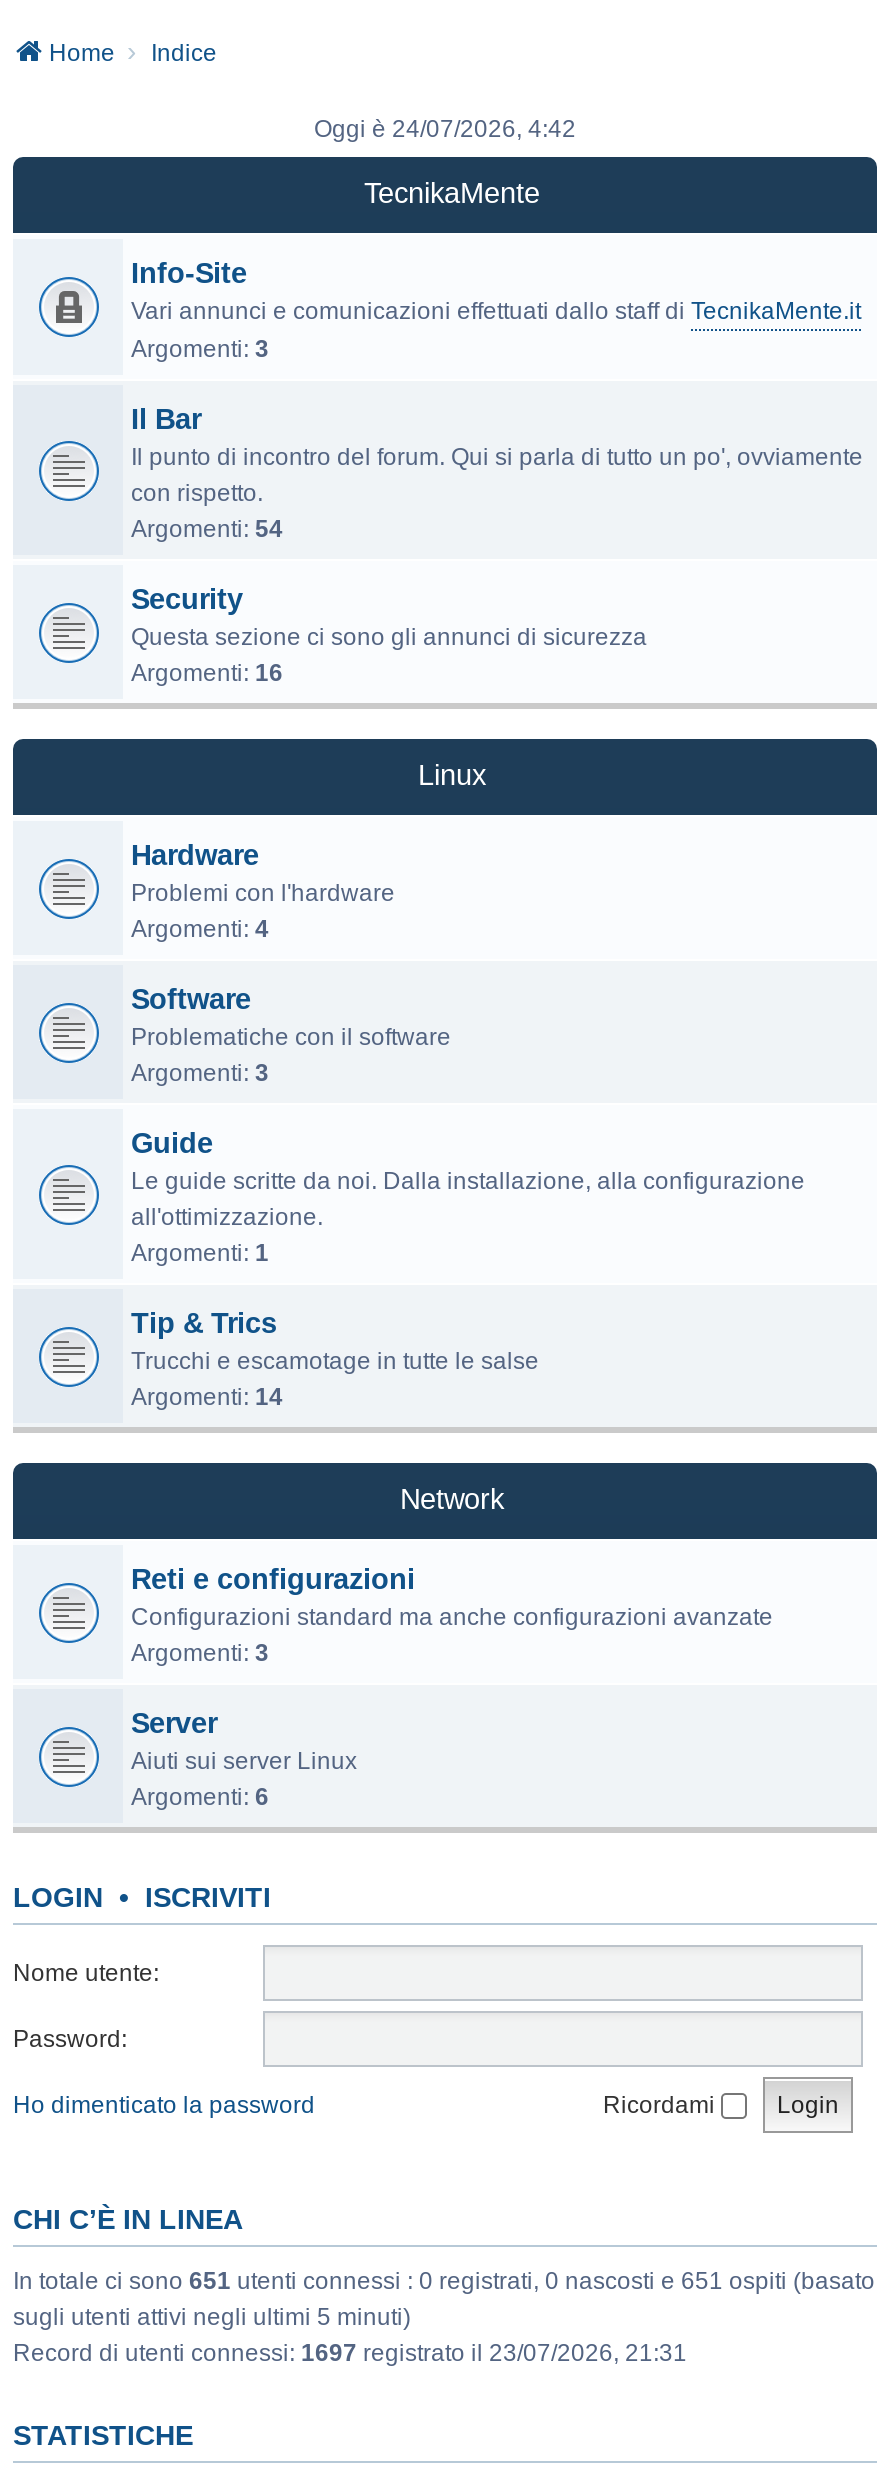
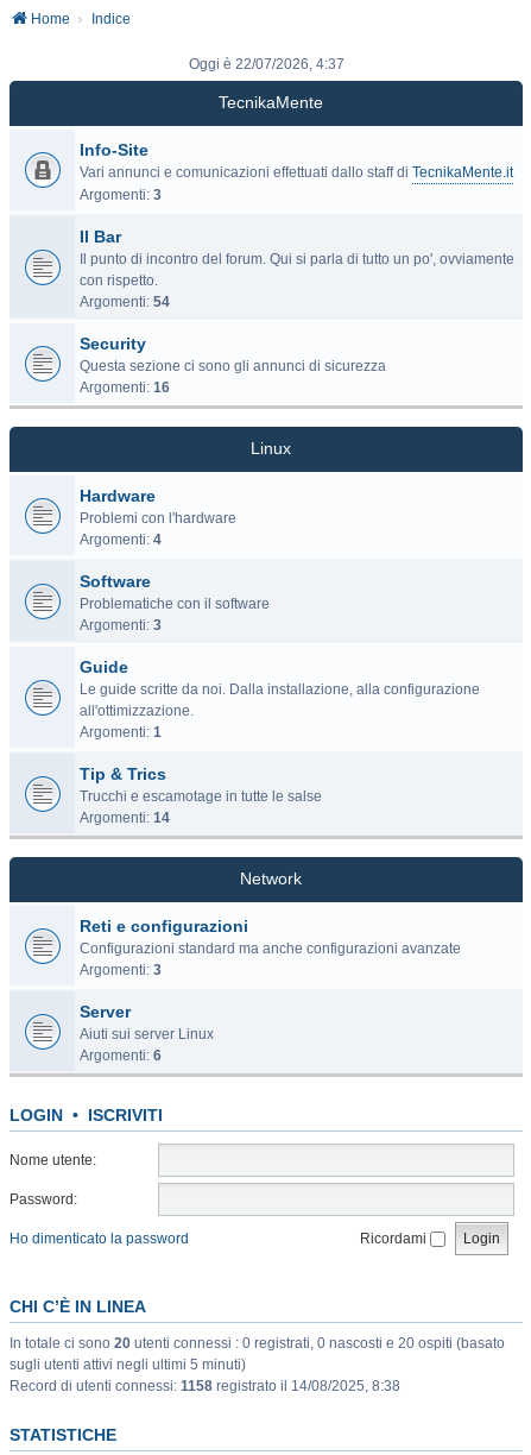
[314,115,576,143] Oggi è 24/07/2026, 4:42 -> [188,56,344,73] Oggi è 22/07/2026, 4:37
[13,2267,875,2295] In totale ci sono 651 utenti connessi : 0 registrati, 0 nascosti e 651 ospiti (basato -> [10,1335,505,1352] In totale ci sono 20 utenti connessi : 0 registrati, 0 nascosti e 20 ospiti (basato
[13,2339,687,2367] Record di utenti connessi: 1697 registrato il 23/07/2026, 21:31 -> [10,1378,400,1394] Record di utenti connessi: 1158 registrato il 14/08/2025, 8:38

